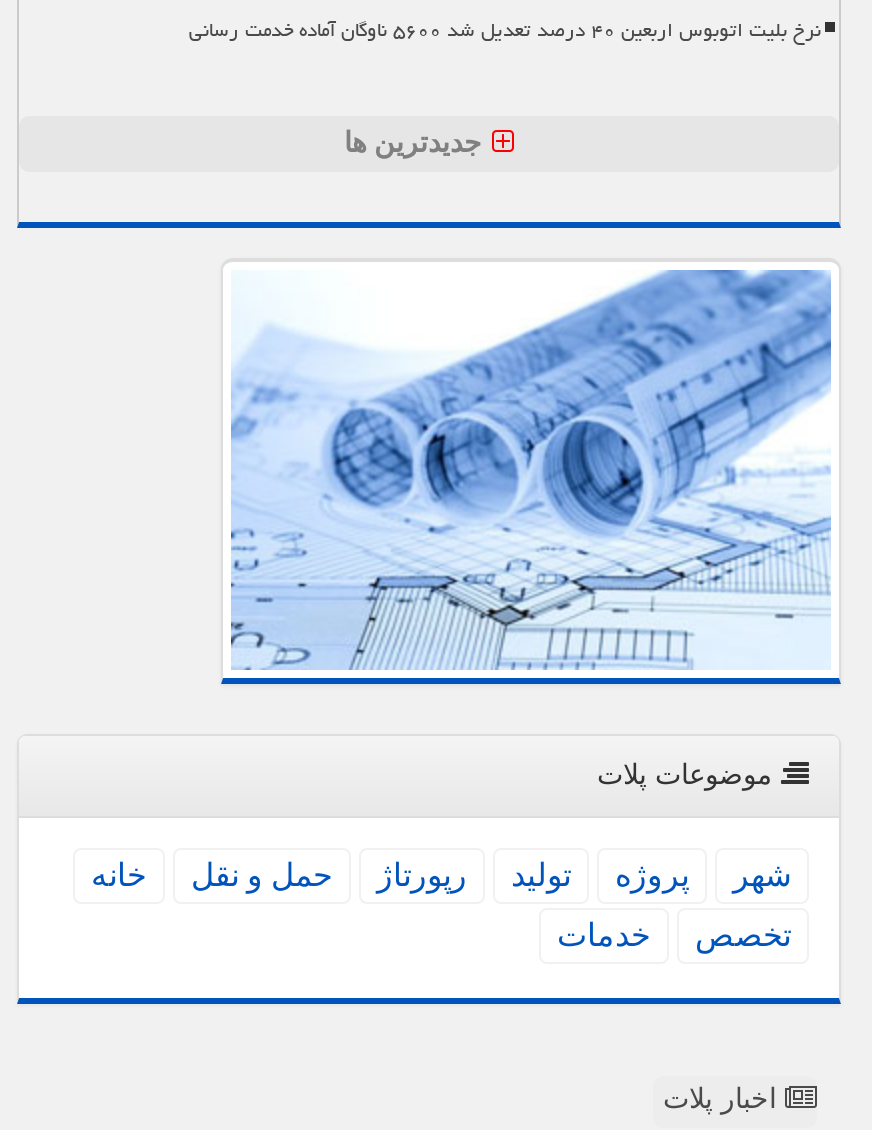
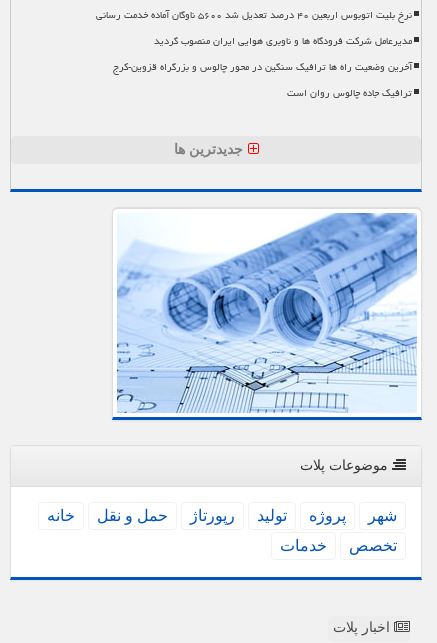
none -> [113,31,412,103] مدیرعامل شرکت فرودگاه ها و ناوبری هوایی ایران منصوب گردید | آخرین وضعیت راه ها ترافیک سنگین در محور چالوس و بزرگراه قزوین-کرج | ترافیک جاده چالوس روان است

